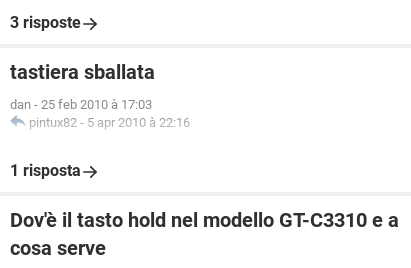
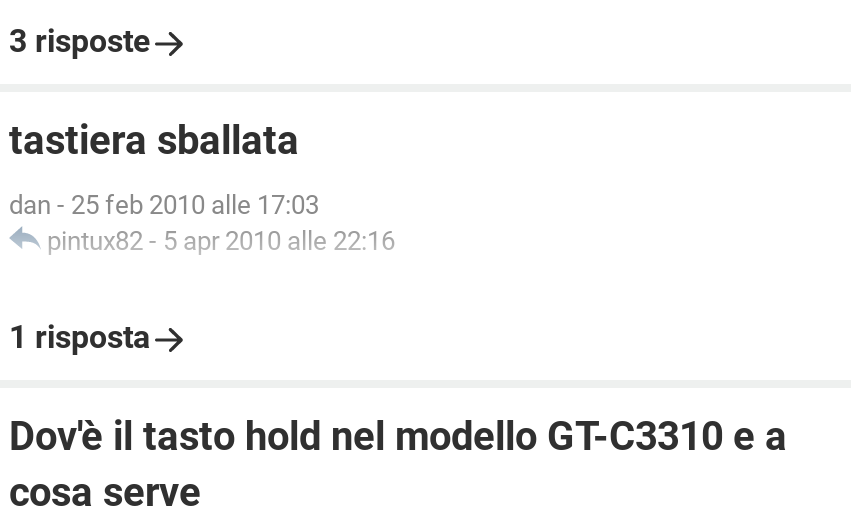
[10,97,152,112] dan - 25 feb 2010 à 17:03 -> [9,190,319,220] dan - 25 feb 2010 alle 17:03
[29,115,190,130] pintux82 - 5 apr 2010 à 22:16 -> [47,226,395,256] pintux82 - 5 apr 2010 alle 22:16

